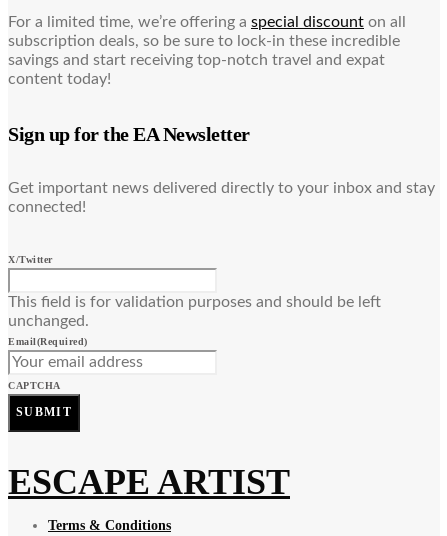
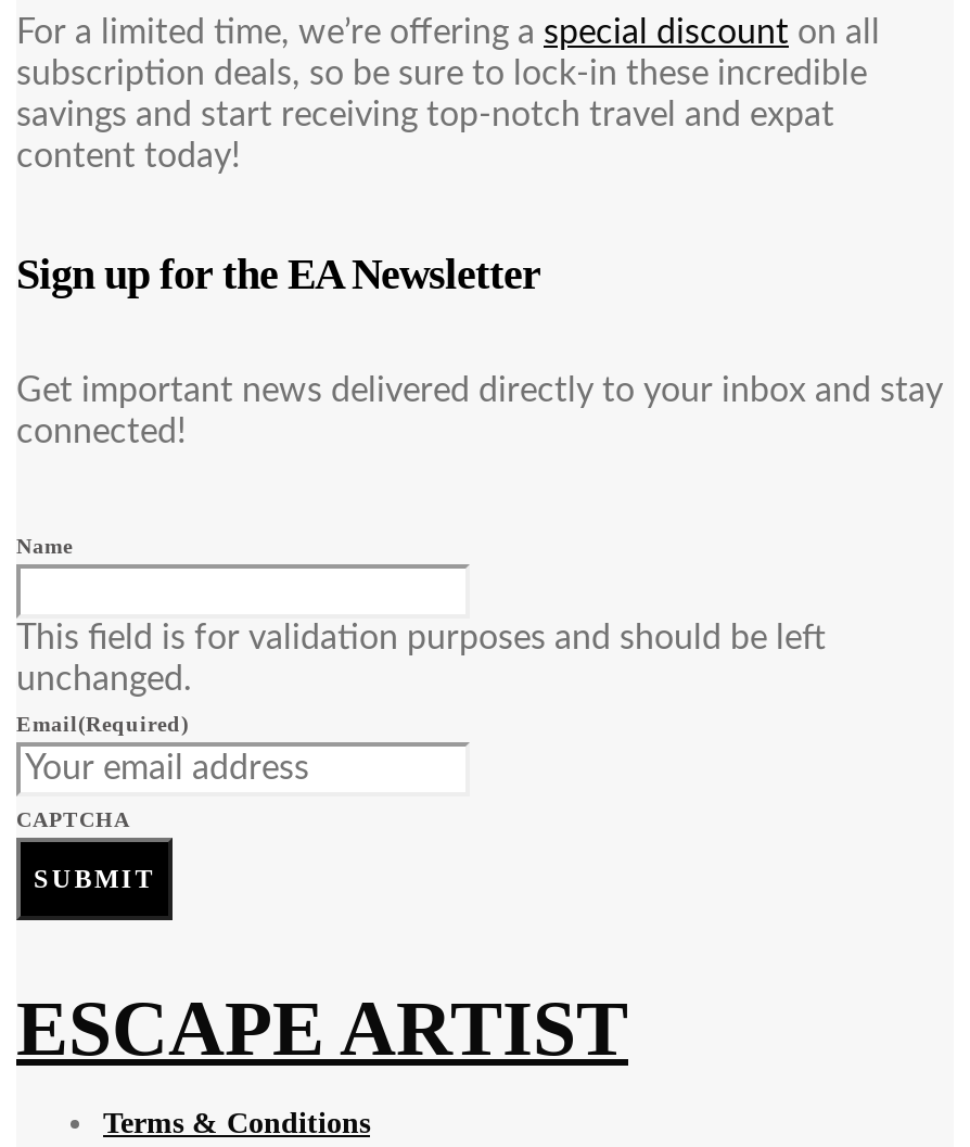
[8,254,52,265] X/Twitter -> [16,535,73,559] Name

